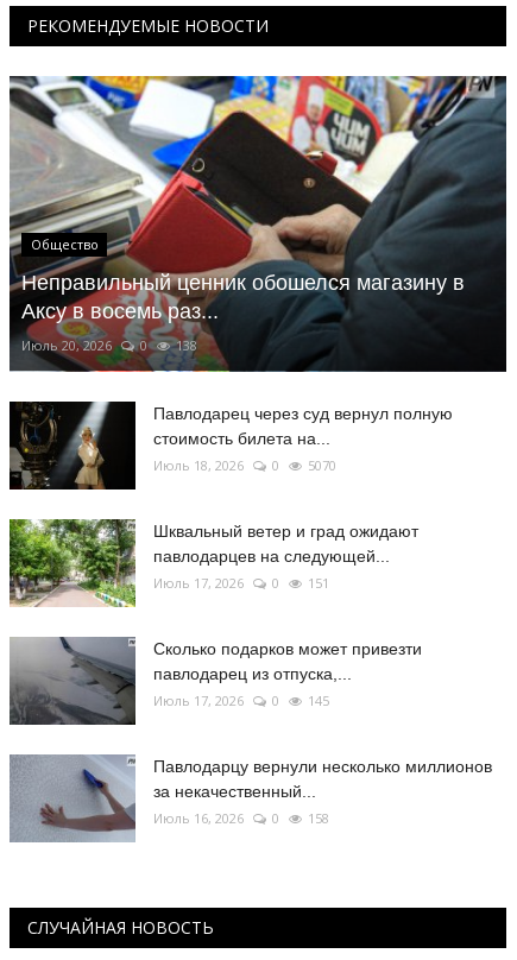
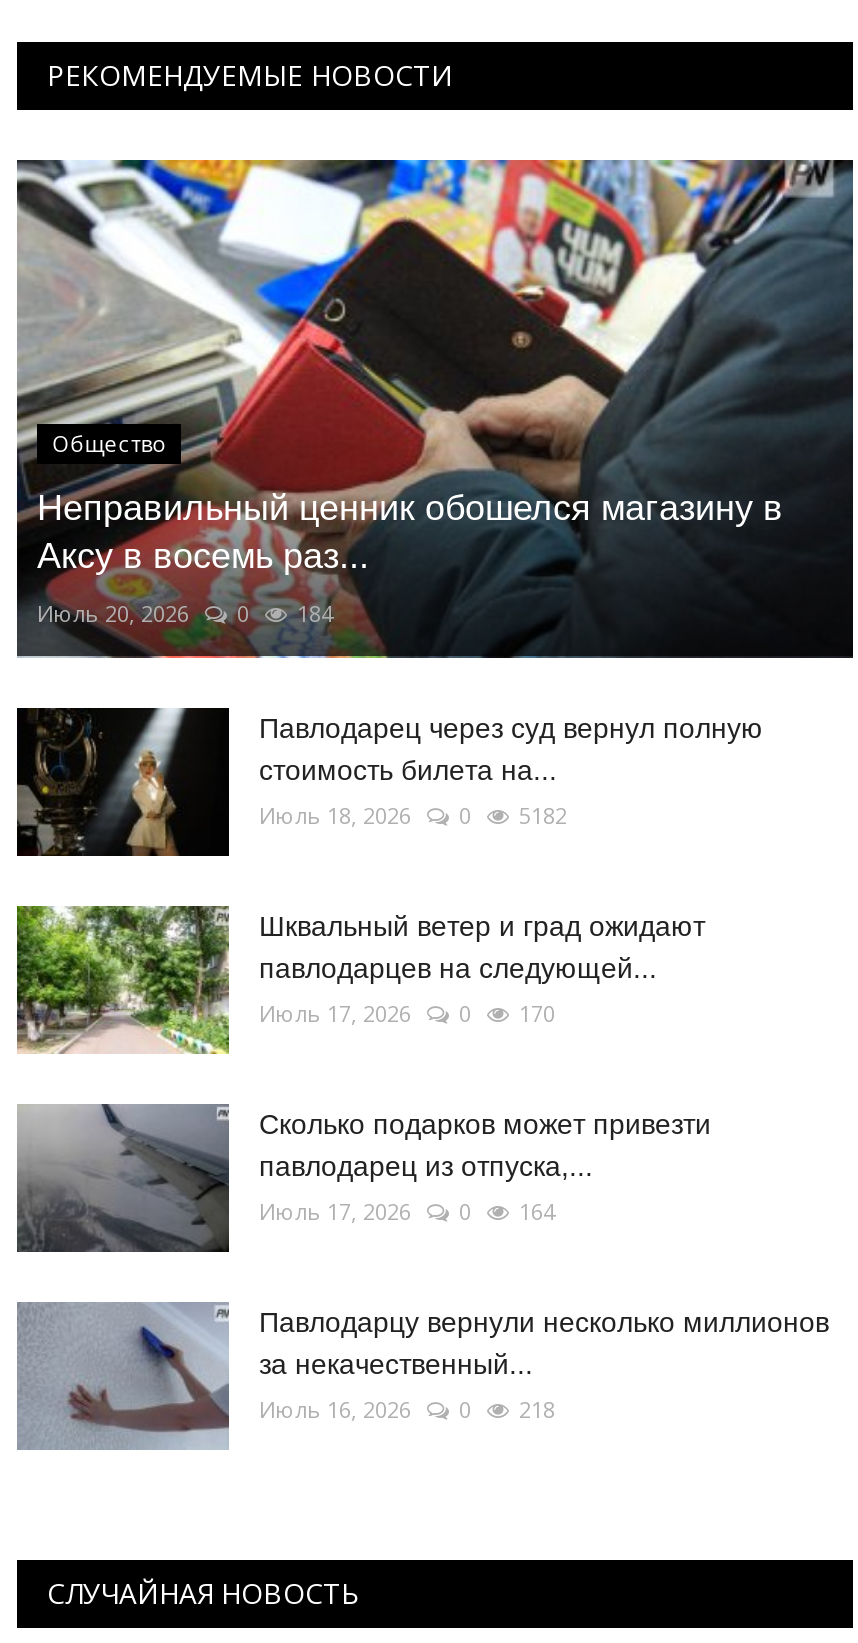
[21,336,197,354] Июль 20, 2026 0 138 -> [37,597,333,627] Июль 20, 2026 0 184
[153,456,336,474] Июль 18, 2026 0 5070 -> [259,799,567,829] Июль 18, 2026 0 5182
[153,573,329,591] Июль 17, 2026 0 151 -> [259,997,555,1027] Июль 17, 2026 0 170
[153,691,329,709] Июль 17, 2026 0 145 -> [259,1195,555,1225] Июль 17, 2026 0 164
[153,809,329,826] Июль 16, 2026 0 158 -> [259,1393,555,1423] Июль 16, 2026 0 218

